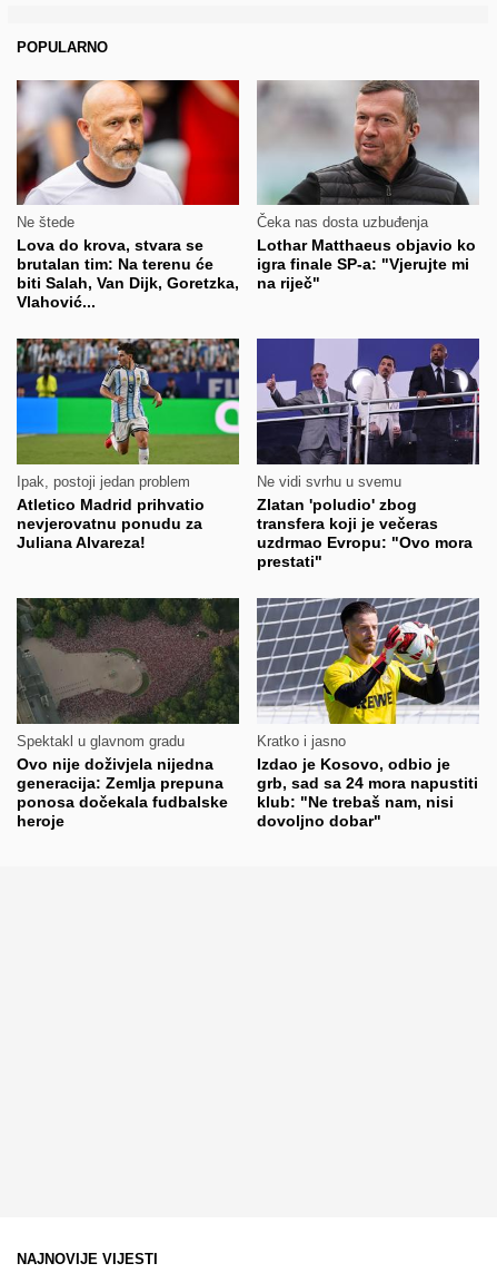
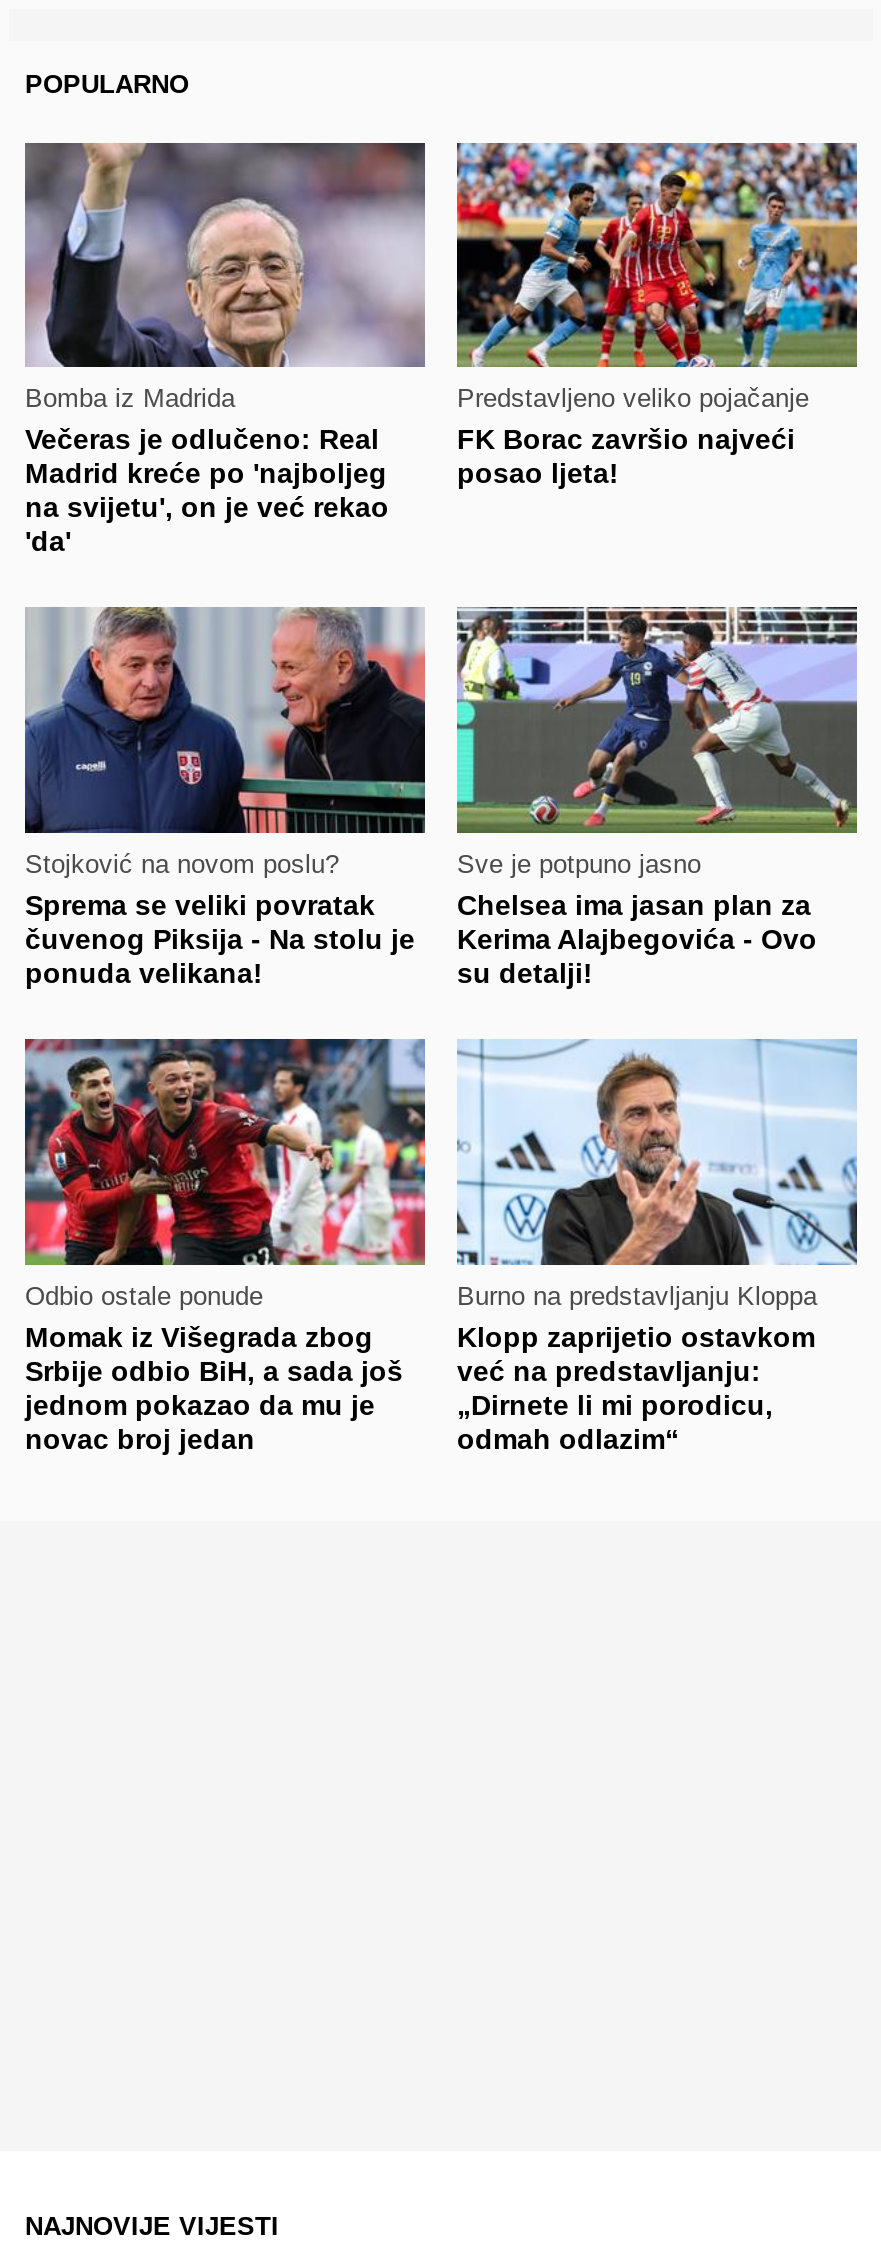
[17,79,240,311] [image] | Ne štede | Lova do krova, stvara se | brutalan tim: Na terenu će | biti Salah, Van Dijk, Goretzka, | Vlahović... -> [25,141,427,558] [image] | Bomba iz Madrida | Večeras je odlučeno: Real | Madrid kreće po 'najboljeg | na svijetu', on je već rekao | 'da'
[257,79,479,292] [image] | Čeka nas dosta uzbuđenja | Lothar Matthaeus objavio ko | igra finale SP-a: "Vjerujte mi | na riječ" -> [455,141,859,490] [image] | Predstavljeno veliko pojačanje | FK Borac završio najveći | posao ljeta!
[16,337,240,551] [image] | Ipak, postoji jedan problem | Atletico Madrid prihvatio | nevjerovatnu ponudu za | Juliana Alvareza! -> [23,605,427,989] [image] | Stojković na novom poslu? | Sprema se veliki povratak | čuvenog Piksija - Na stolu je | ponuda velikana!
[256,339,479,570] [image] | Ne vidi svrhu u svemu | Zlatan 'poludio' zbog | transfera koji je večeras | uzdrmao Evropu: "Ovo mora | prestati" -> [455,607,859,989] [image] | Sve je potpuno jasno | Chelsea ima jasan plan za | Kerima Alajbegovića - Ovo | su detalji!
[16,597,240,829] [image] | Spektakl u glavnom gradu | Ovo nije doživjela nijedna | generacija: Zemlja prepuna | ponosa dočekala fudbalske | heroje -> [23,1037,427,1454] [image] | Odbio ostale ponude | Momak iz Višegrada zbog | Srbije odbio BiH, a sada još | jednom pokazao da mu je | novac broj jedan
[256,597,480,829] [image] | Kratko i jasno | Izdao je Kosovo, odbio je | grb, sad sa 24 mora napustiti | klub: "Ne trebaš nam, nisi | dovoljno dobar" -> [457,1039,857,1454] [image] | Burno na predstavljanju Kloppa | Klopp zaprijetio ostavkom | već na predstavljanju: | „Dirnete li mi porodicu, | odmah odlazim“

